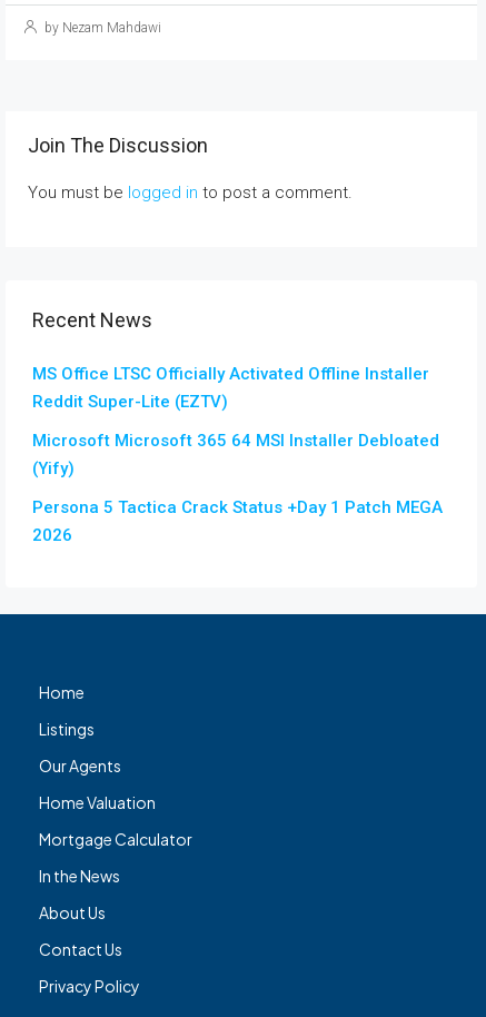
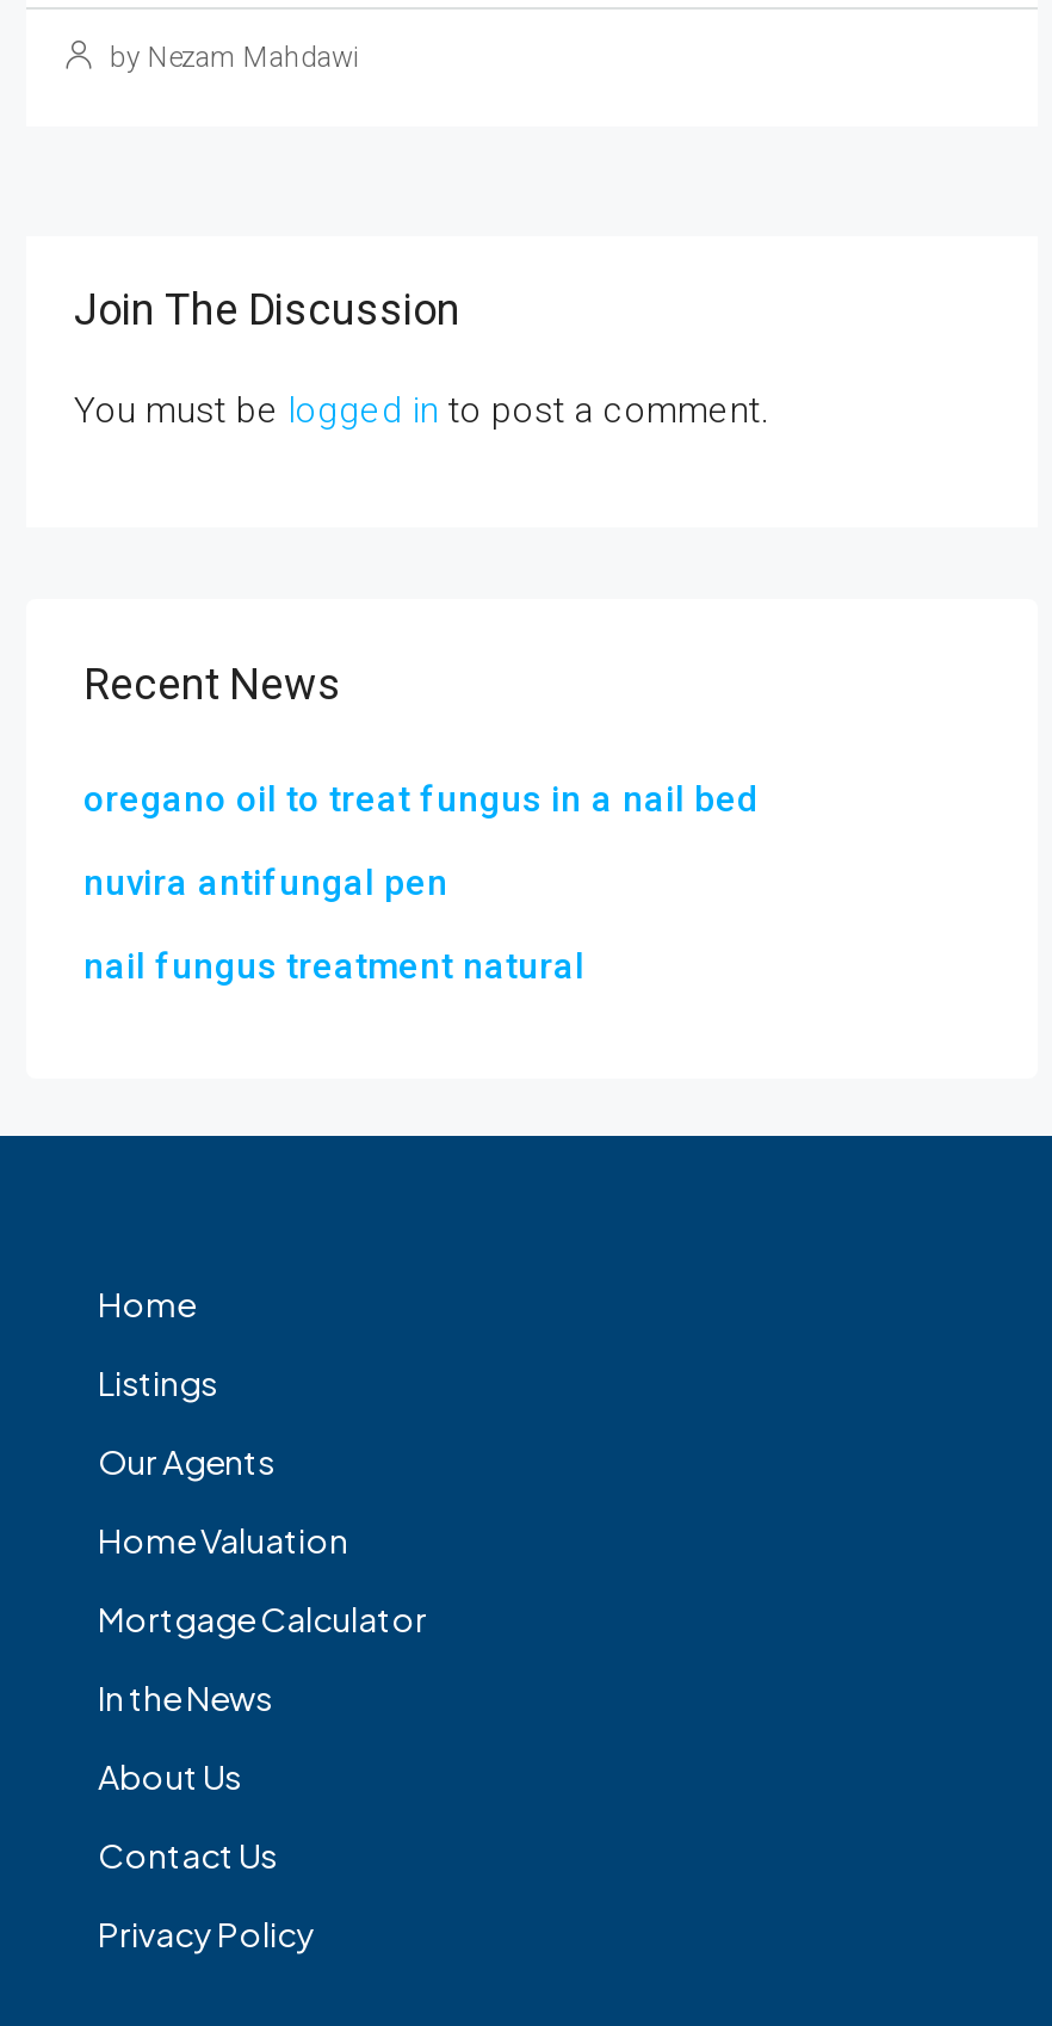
[32,364,429,412] MS Office LTSC Officially Activated Offline Installer | Reddit Super-Lite (EZTV) -> [83,778,759,821] oregano oil to treat fungus in a nail bed
[32,431,439,479] Microsoft Microsoft 365 64 MSI Installer Debloated | (Yify) -> [83,862,448,905] nuvira antifungal pen
[32,497,443,545] Persona 5 Tactica Crack Status +Day 1 Patch MEGA | 2026 -> [83,945,584,988] nail fungus treatment natural

